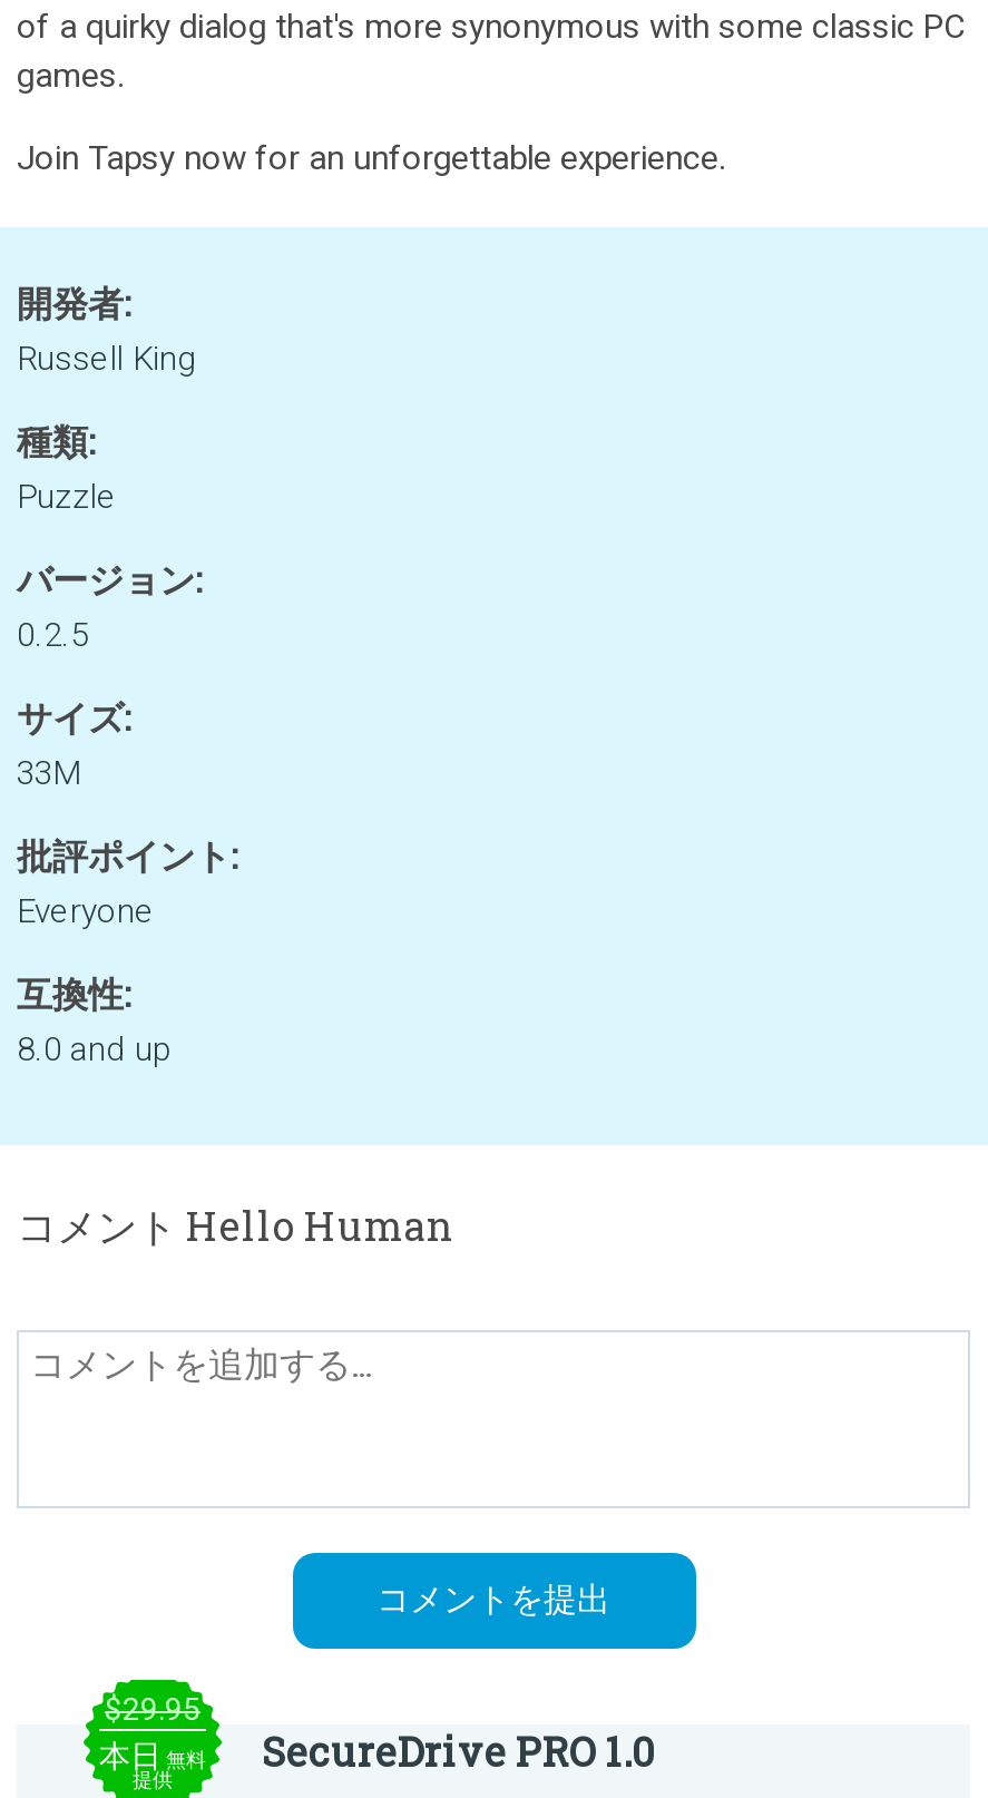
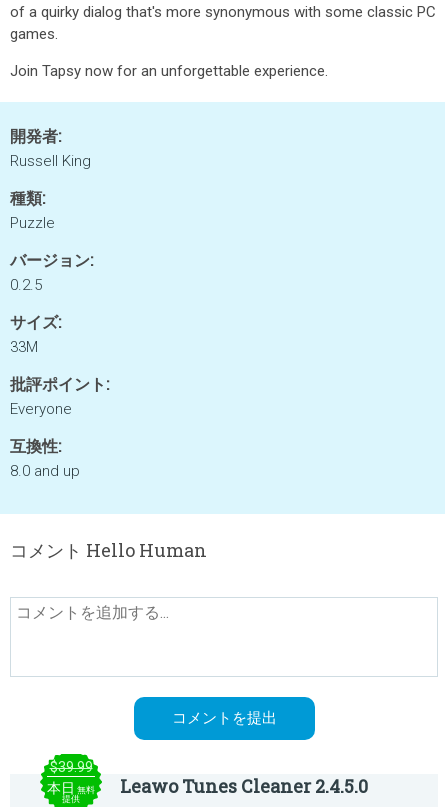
[105,1691,200,1727] $29.95 -> [49,759,92,775] $39.99
[262,1724,654,1778] SecureDrive PRO 1.0 -> [120,774,368,798] Leawo Tunes Cleaner 2.4.5.0

